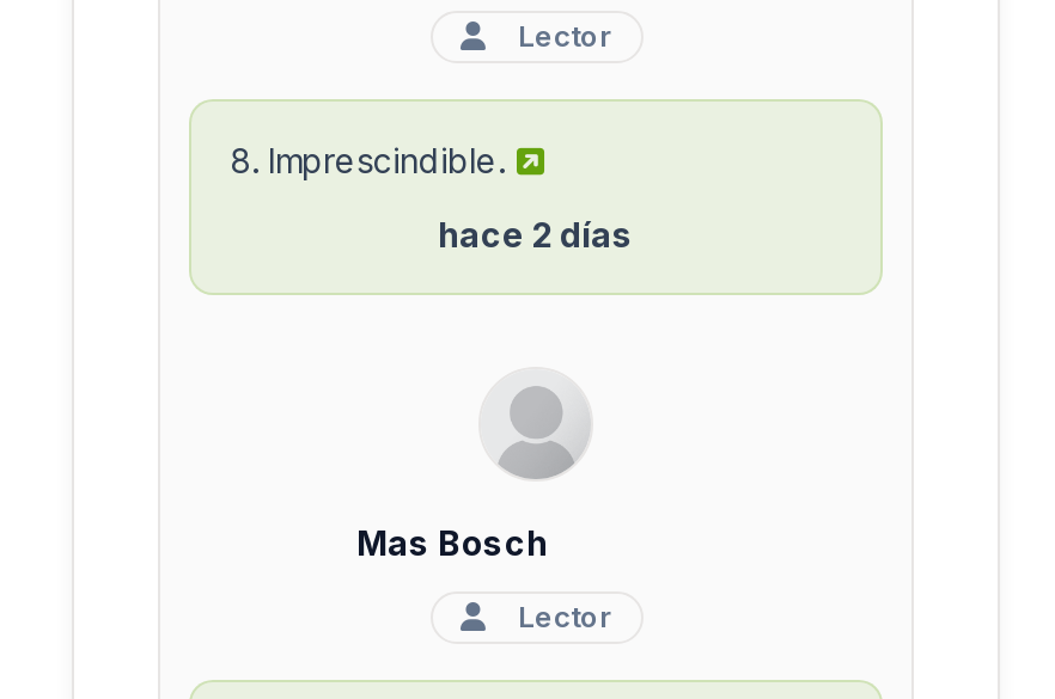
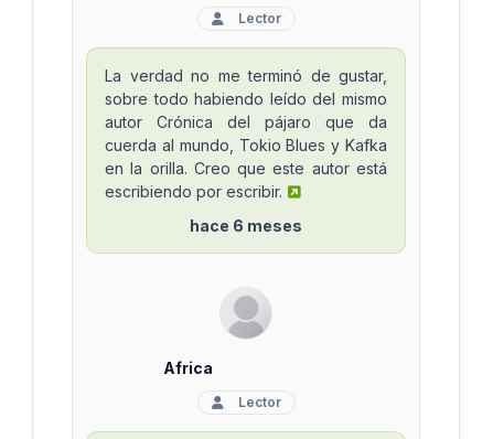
[230,141,505,182] 8. Imprescindible. -> [105,66,387,200] La verdad no me terminó de gustar, | sobre todo habiendo leído del mismo | autor Crónica del pájaro que da | cuerda al mundo, Tokio Blues y Kafka | en la orilla. Creo que este autor está | escribiendo por escribir.
[438,215,634,256] hace 2 días -> [190,216,302,234] hace 6 meses
[356,523,548,564] Mas Bosch -> [163,358,213,377] Africa

